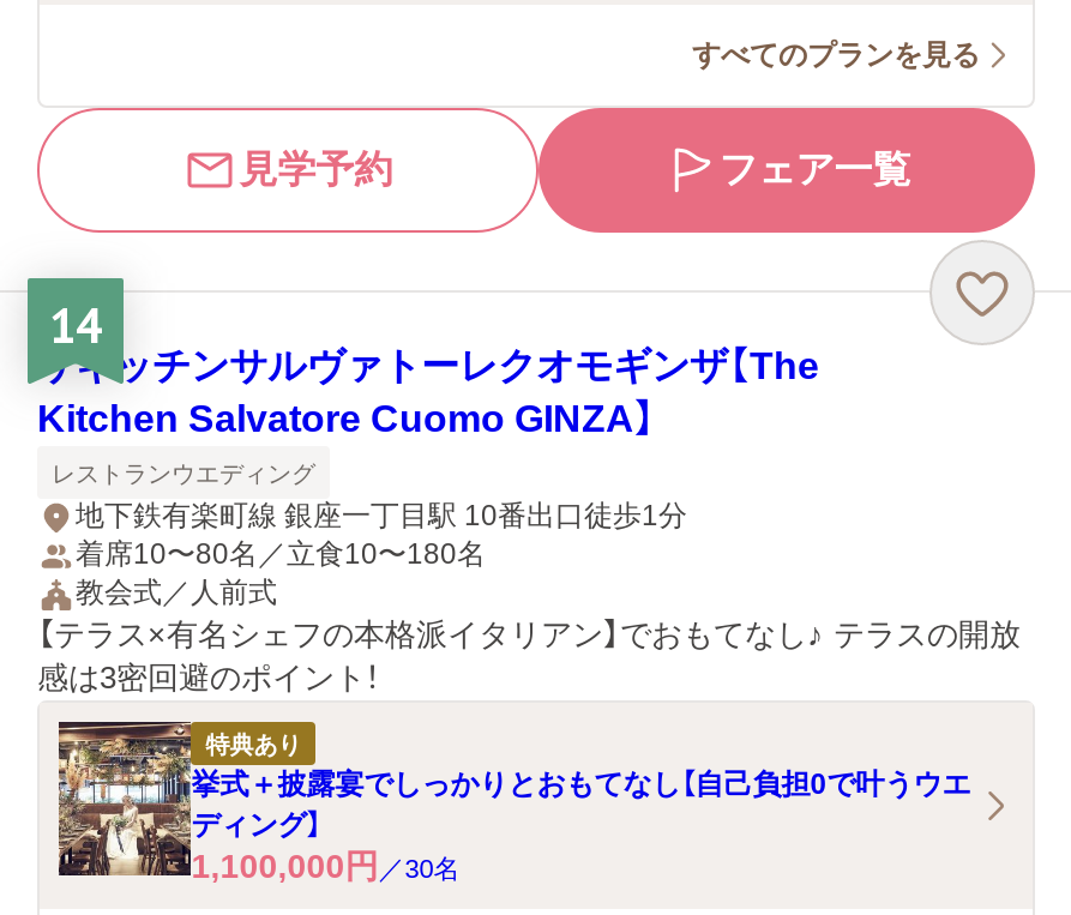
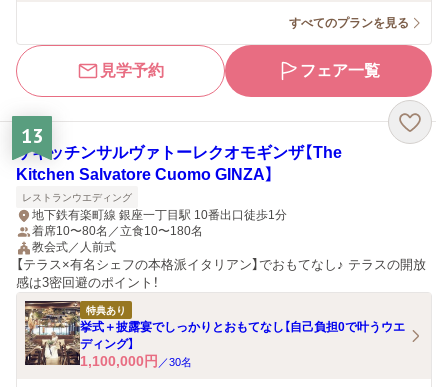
[49,295,102,357] 14 -> [21,123,43,149] 13

